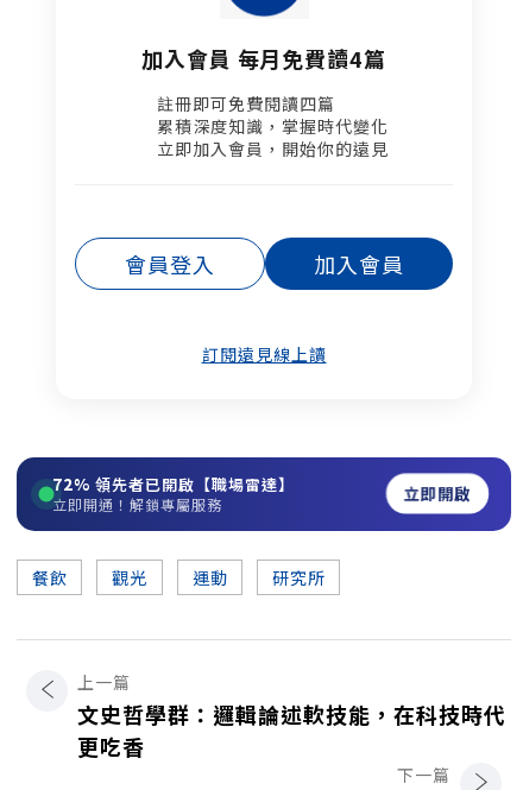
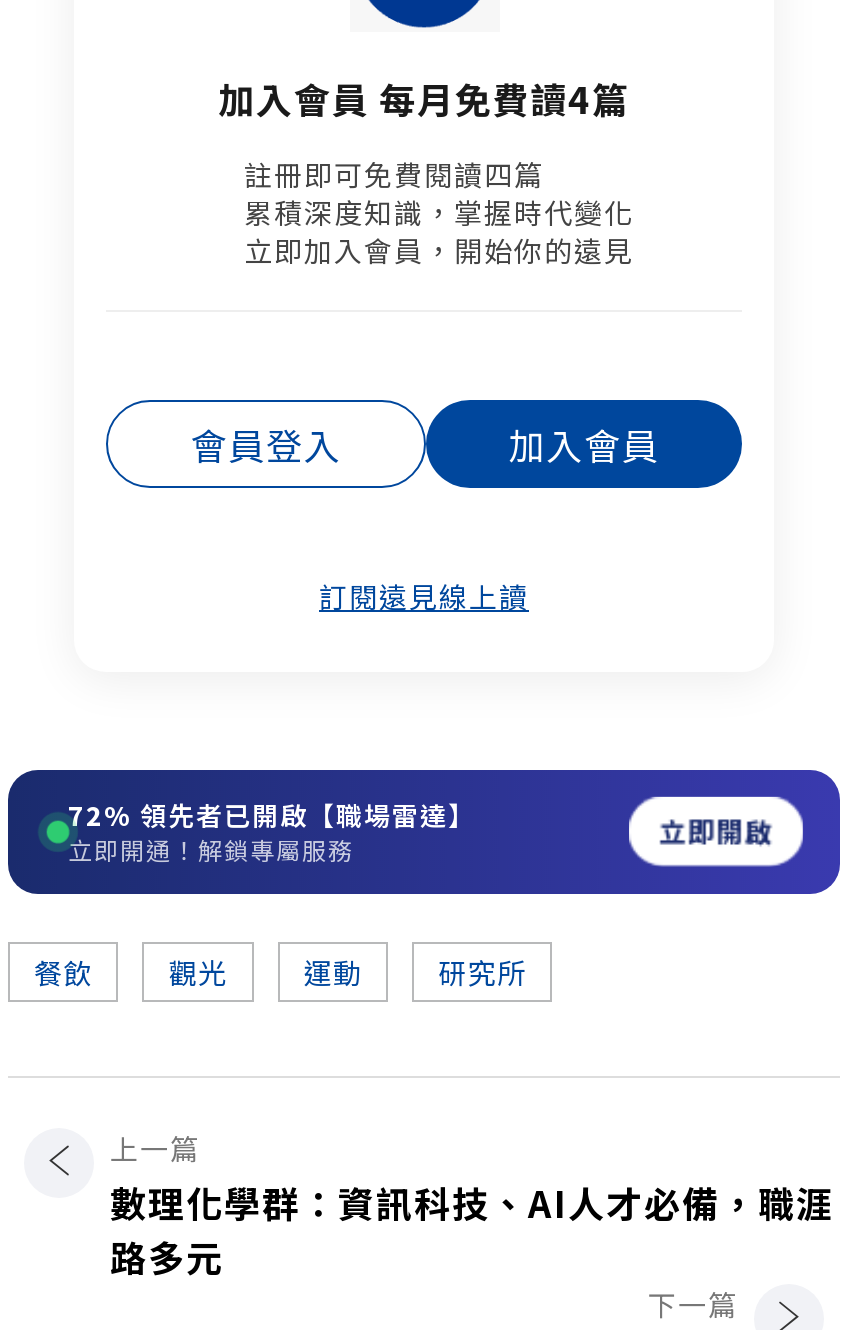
[77,698,506,761] 文史哲學群：邏輯論述軟技能，在科技時代 | 更吃香 -> [110,1176,834,1282] 數理化學群：資訊科技、AI人才必備，職涯 | 路多元

